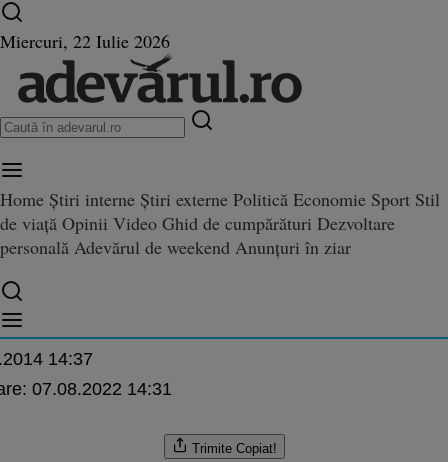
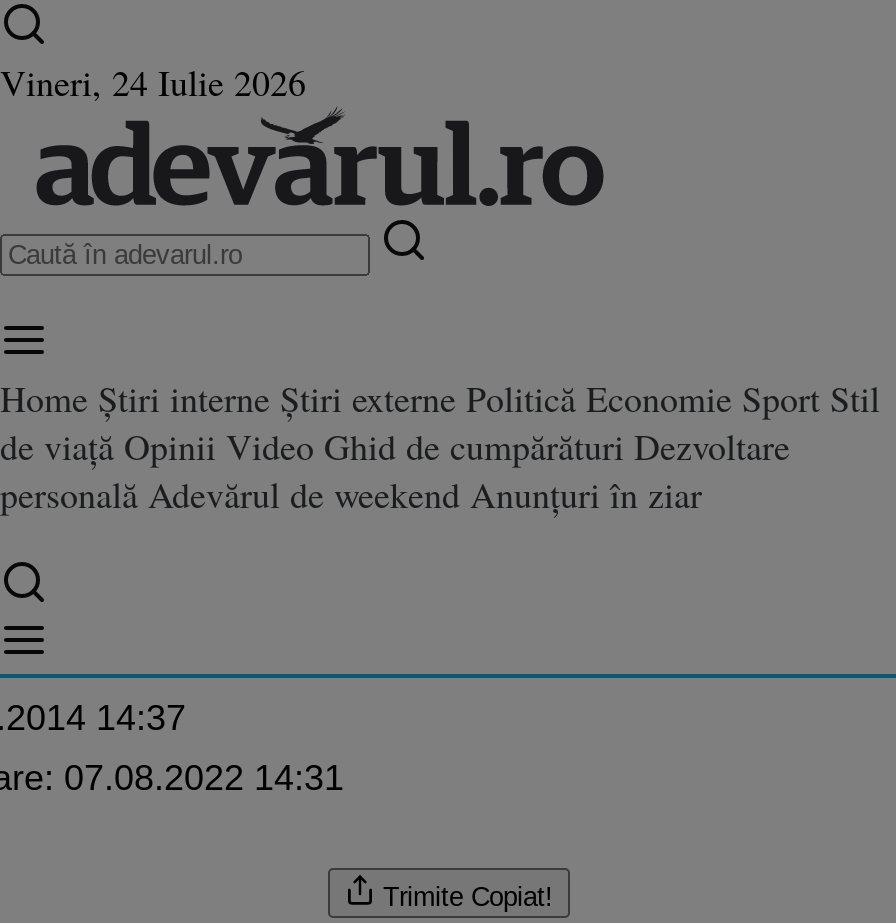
[0,29,170,53] Miercuri, 22 Iulie 2026 -> [0,58,306,106] Vineri, 24 Iulie 2026

